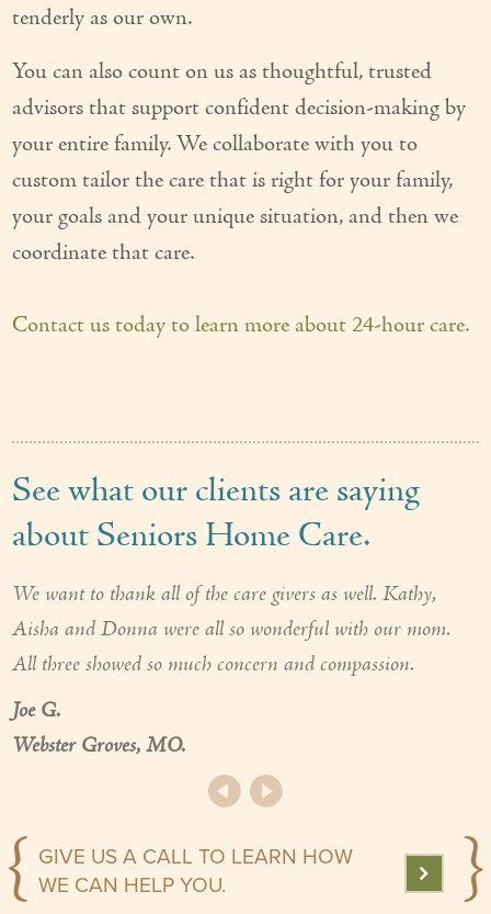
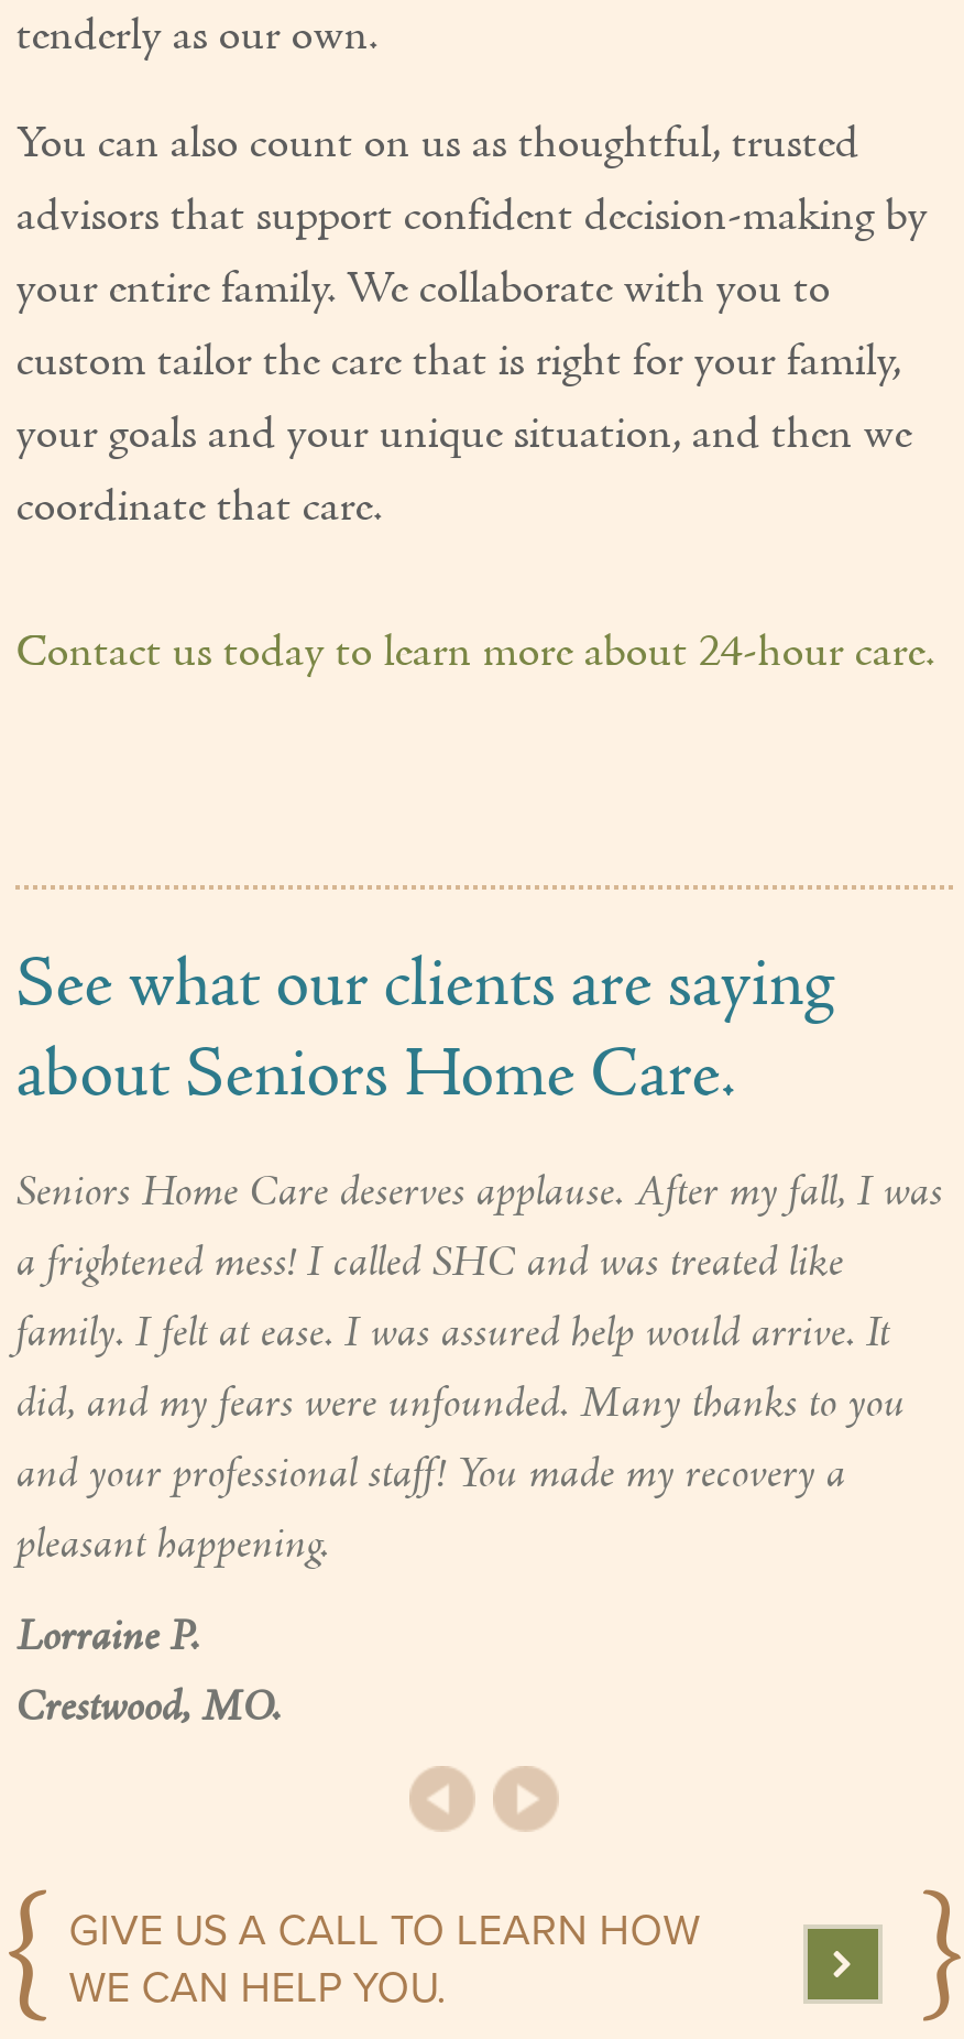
[12,580,456,679] We want to thank all of the care givers as well. Kathy, | Aisha and Donna were all so wonderful with our mom. | All three showed so much concern and compassion. -> [16,1165,942,1574] Seniors Home Care deserves applause. After my fall, I was | a frightened mess! I called SHC and was treated like | family. I felt at ease. I was assured help would arrive. It | did, and my fears were unfounded. Many thanks to you | and your professional staff! You made my recovery a | pleasant happening.
[12,697,185,760] Joe G. | Webster Groves, MO. -> [16,1609,280,1737] Lorraine P. | Crestwood, MO.

